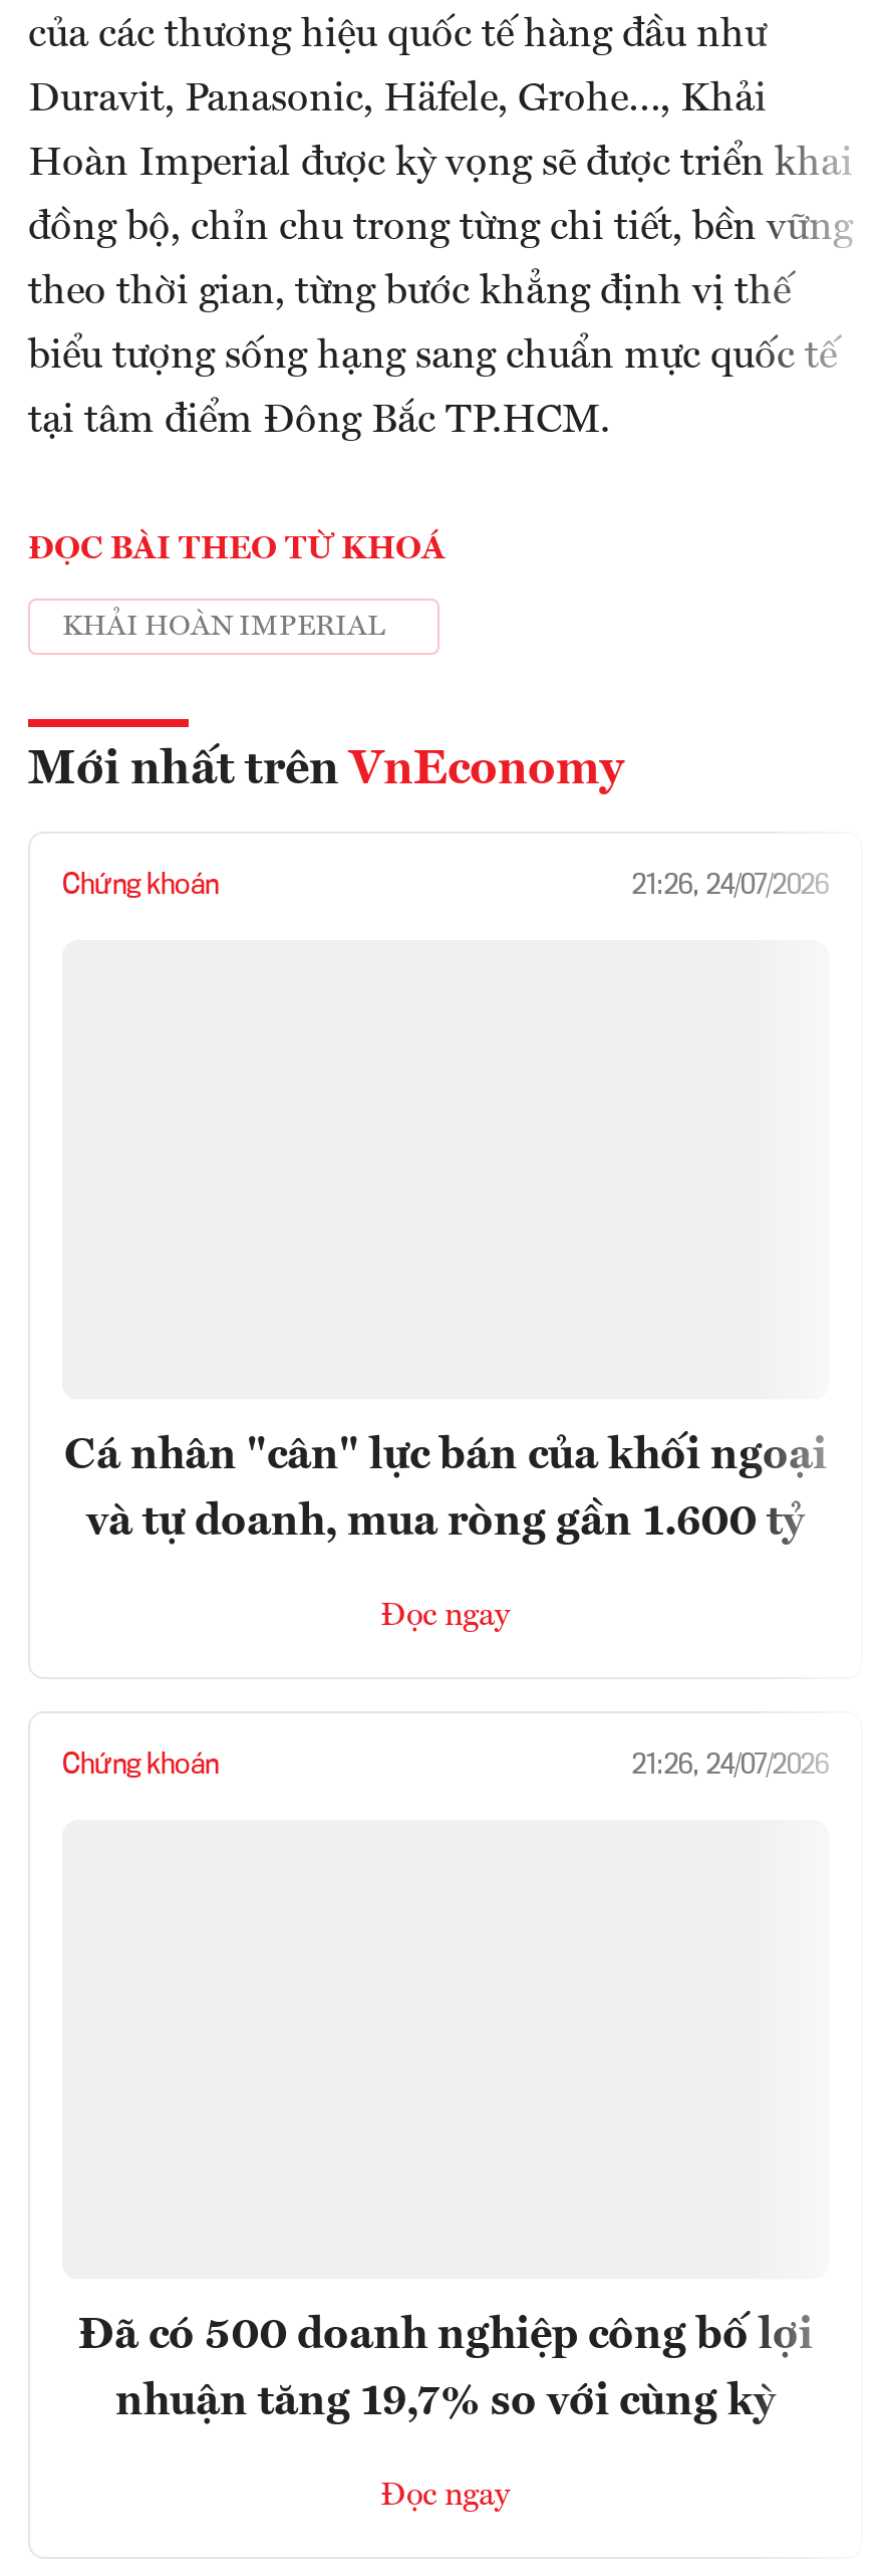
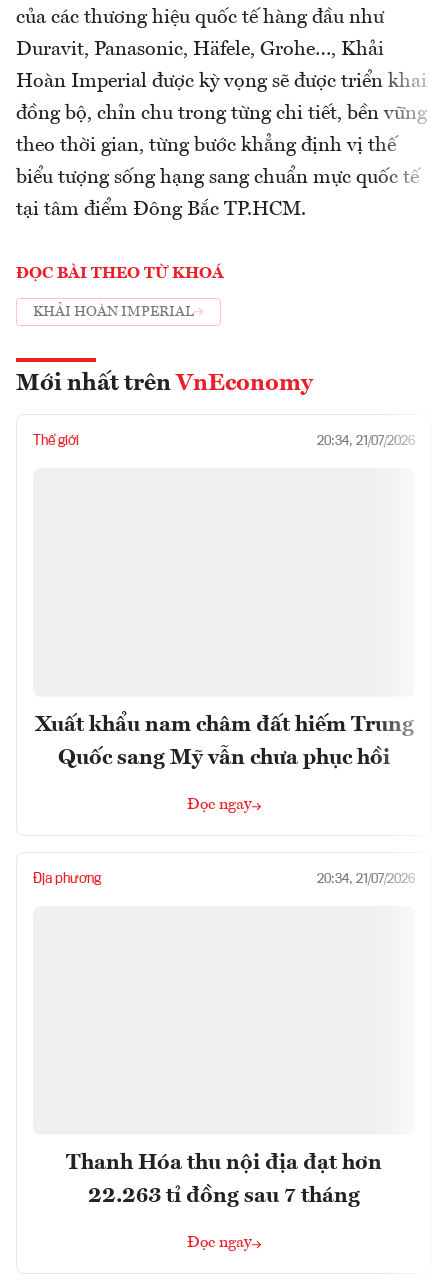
[62,872,829,900] Chứng khoán | 21:26, 24/07/2026 -> [33,434,415,448] Thế giới | 20:34, 21/07/2026
[64,1434,827,1479] Cá nhân "cân" lực bán của khối ngoại -> [34,714,413,736] Xuất khẩu nam châm đất hiếm Trung
[86,1501,805,1545] và tự doanh, mua ròng gần 1.600 tỷ -> [58,747,390,769] Quốc sang Mỹ vẫn chưa phục hồi
[62,1752,829,1780] Chứng khoán | 21:26, 24/07/2026 -> [33,872,415,886] Địa phương | 20:34, 21/07/2026
[78,2314,813,2359] Đã có 500 doanh nghiệp công bố lợi -> [66,1152,382,1174] Thanh Hóa thu nội địa đạt hơn
[115,2381,776,2425] nhuận tăng 19,7% so với cùng kỳ -> [88,1185,360,1207] 22.263 tỉ đồng sau 7 tháng

